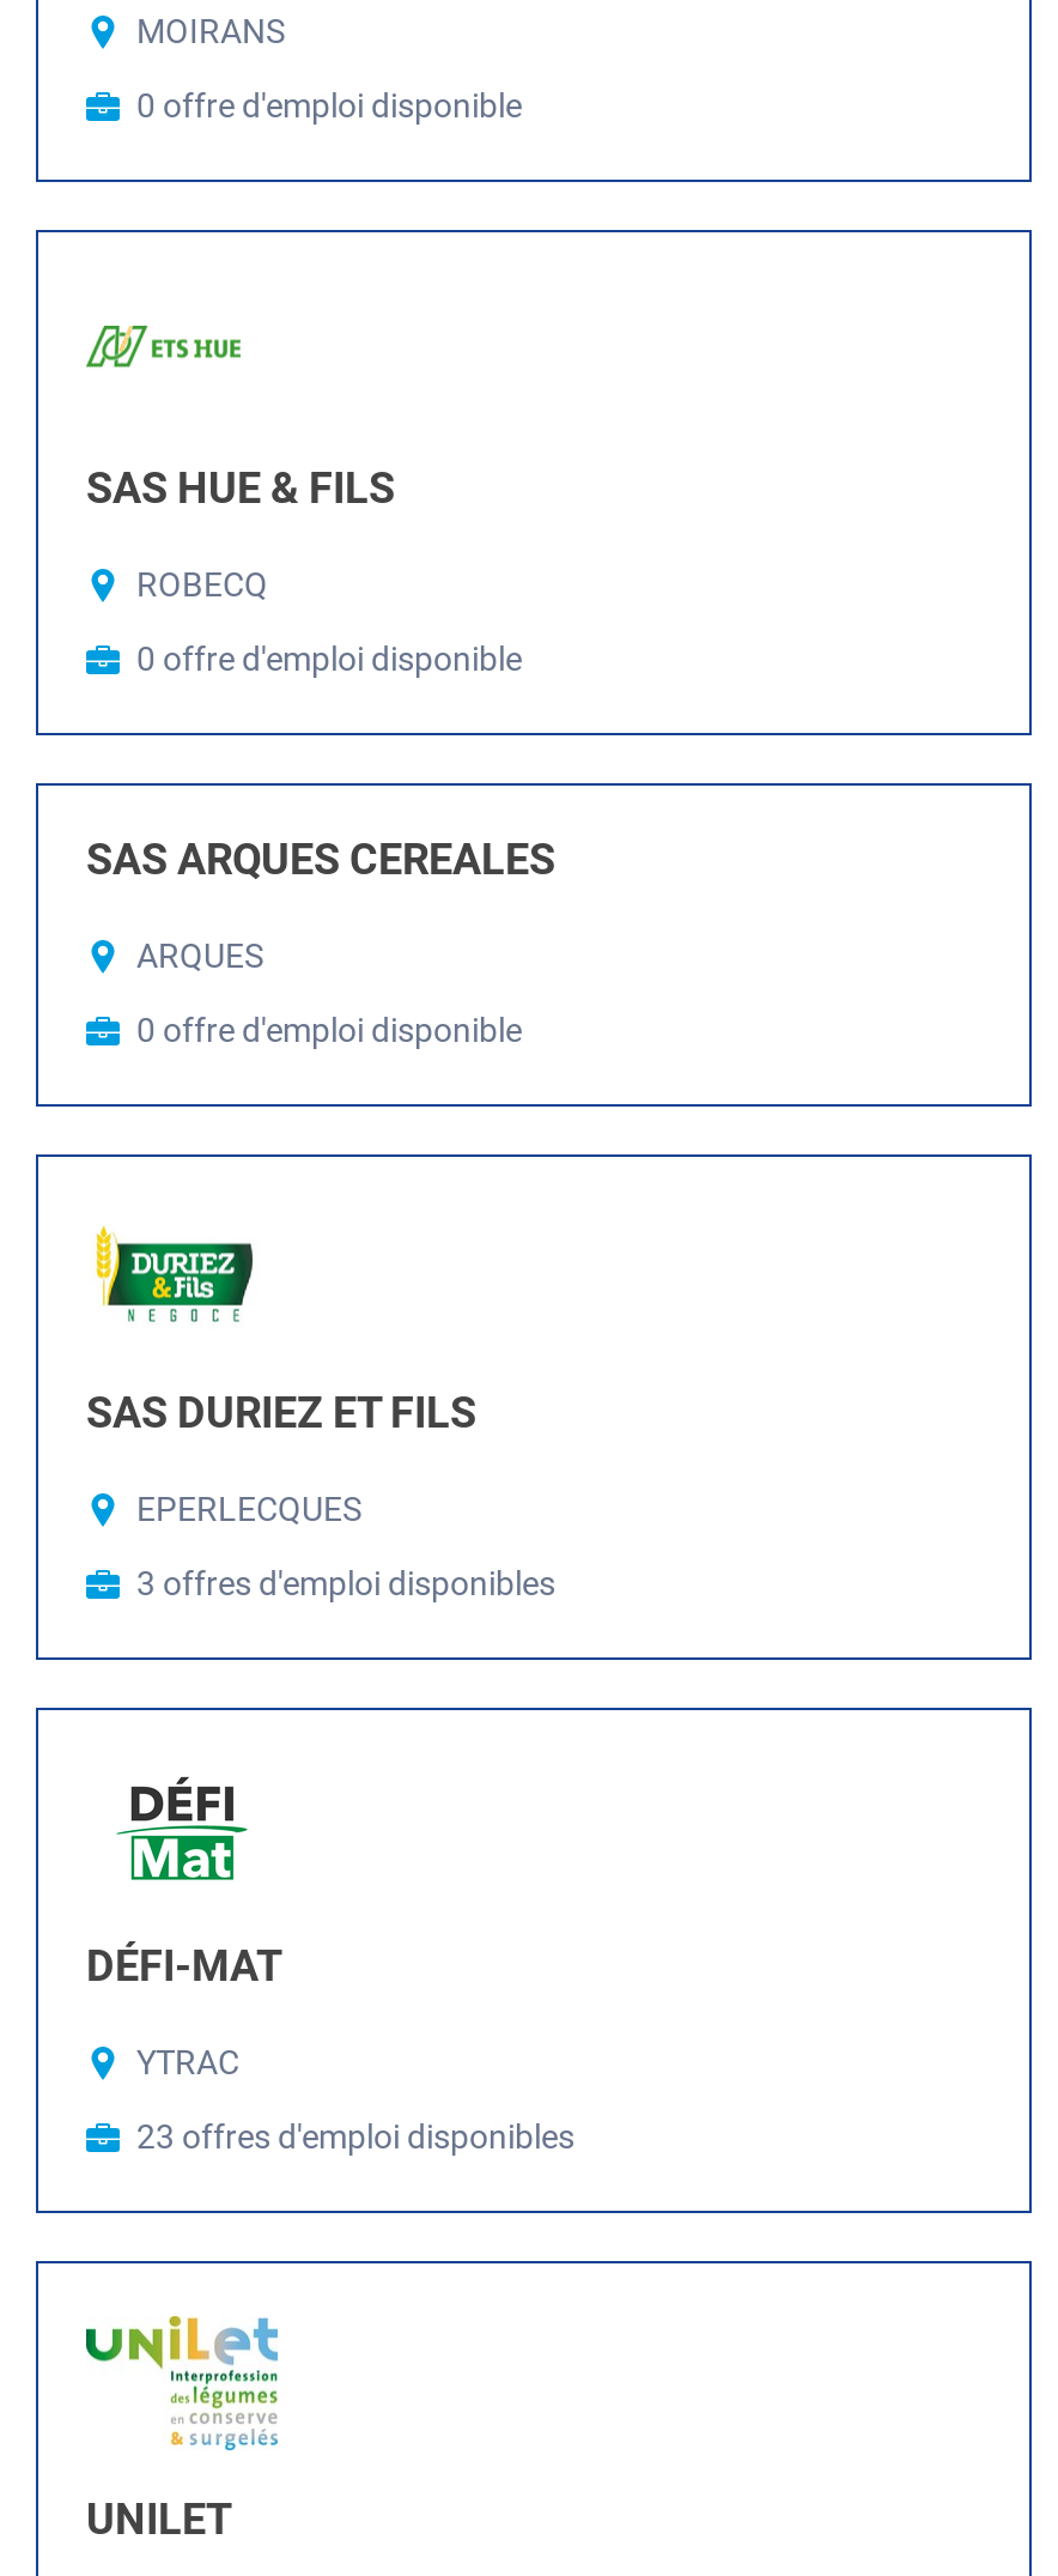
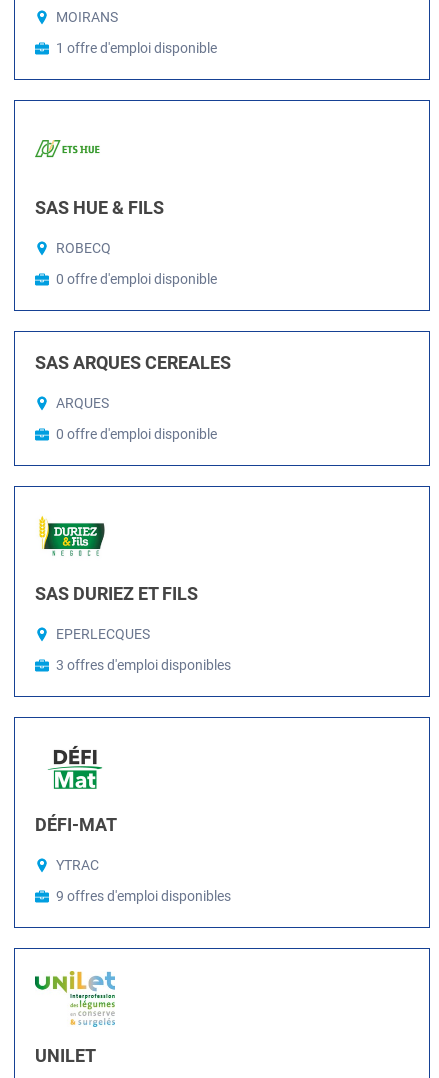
[136,86,522,125] 0 offre d'emploi disponible -> [56,40,217,56] 1 offre d'emploi disponible
[136,2117,574,2156] 23 offres d'emploi disponibles -> [56,888,231,904] 9 offres d'emploi disponibles

